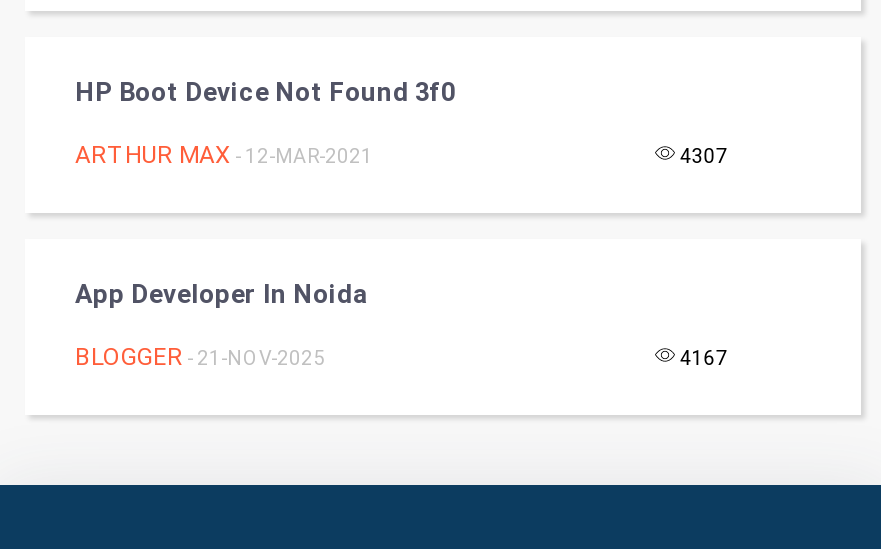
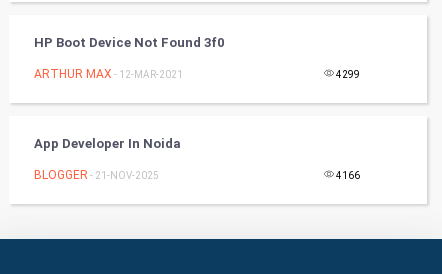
[675,146,727,168] 4307 -> [334,69,360,80] 4299
[675,348,727,370] 4167 -> [334,170,360,181] 4166

